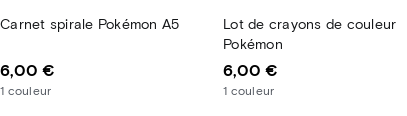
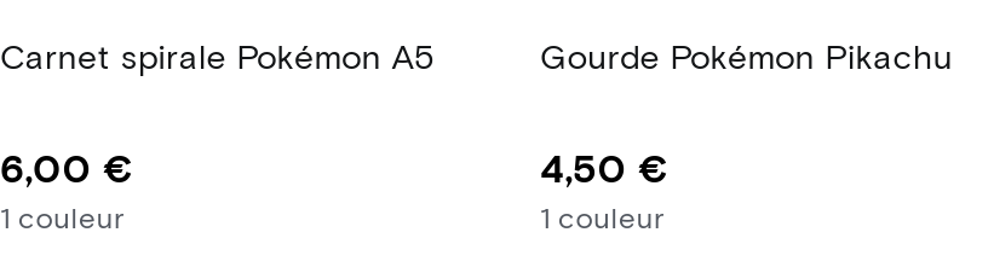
[223,16,396,80] Lot de crayons de couleur | Pokémon | 6,00 € -> [540,37,953,192] Gourde Pokémon Pikachu | 4,50 €

